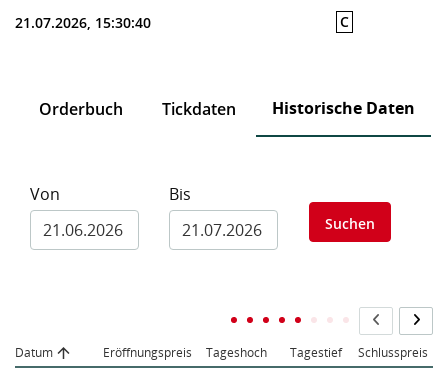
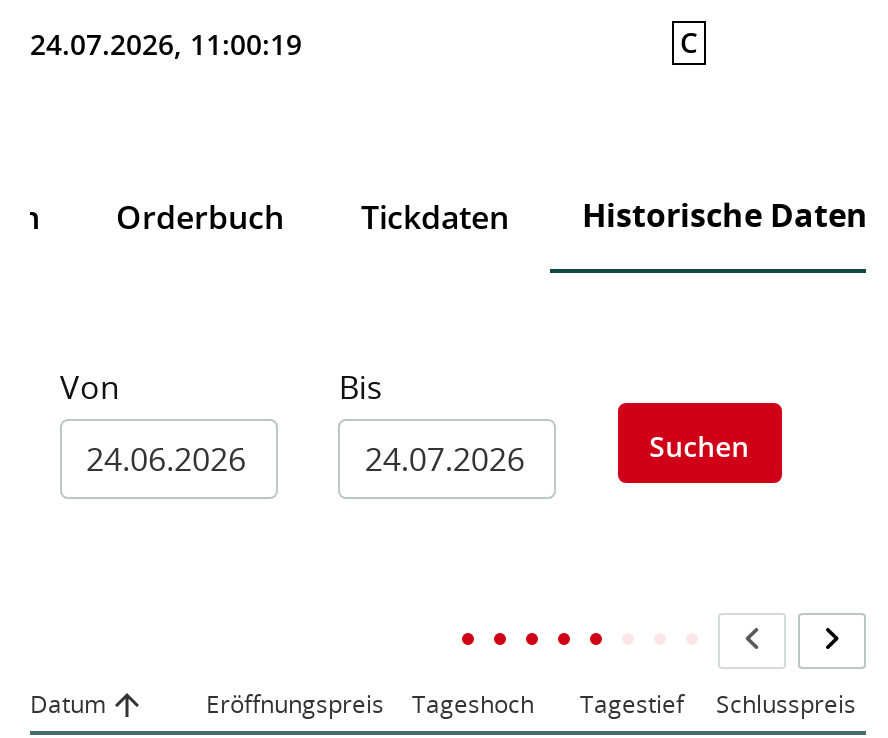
[15,13,151,32] 21.07.2026, 15:30:40 -> [30,25,302,63] 24.07.2026, 11:00:19

